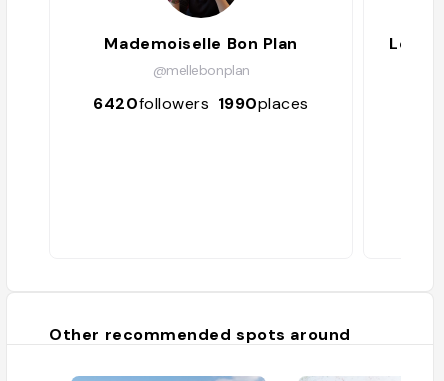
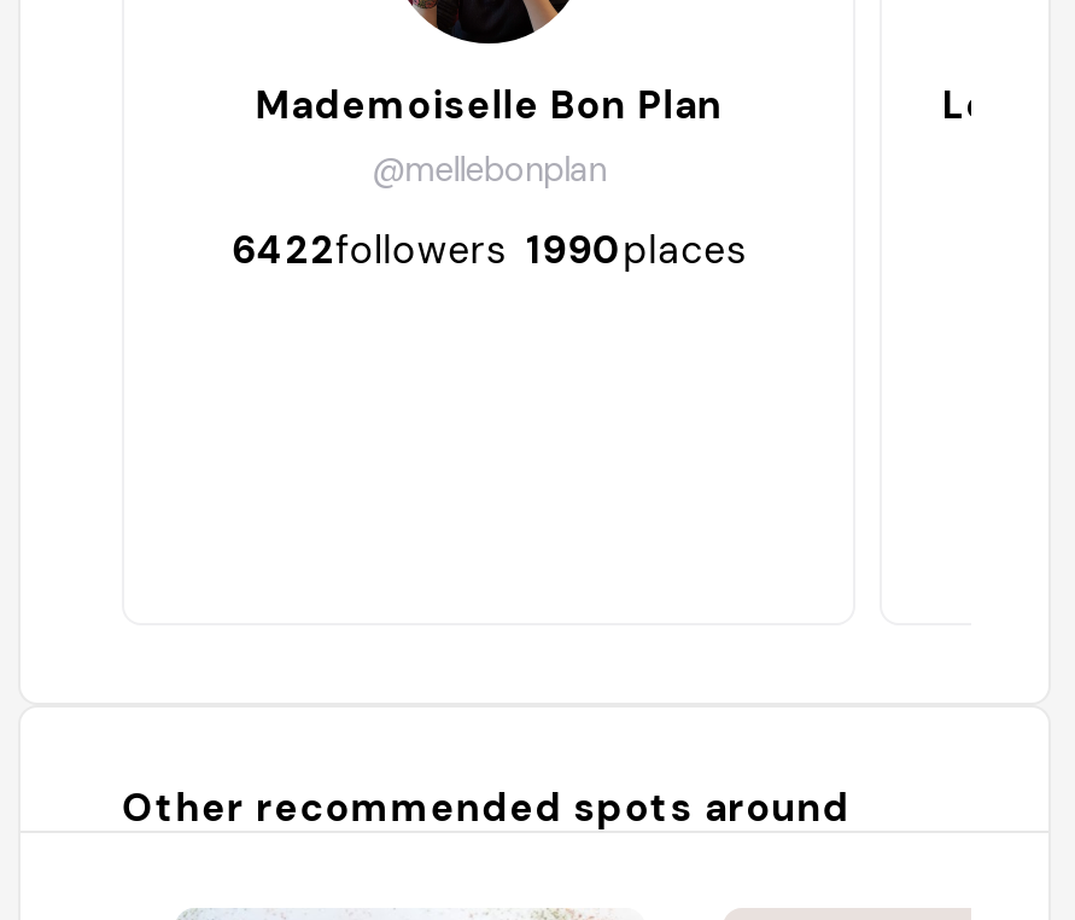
[93,92,309,113] 6420followers 1990places -> [231,223,747,274] 6422followers 1990places

